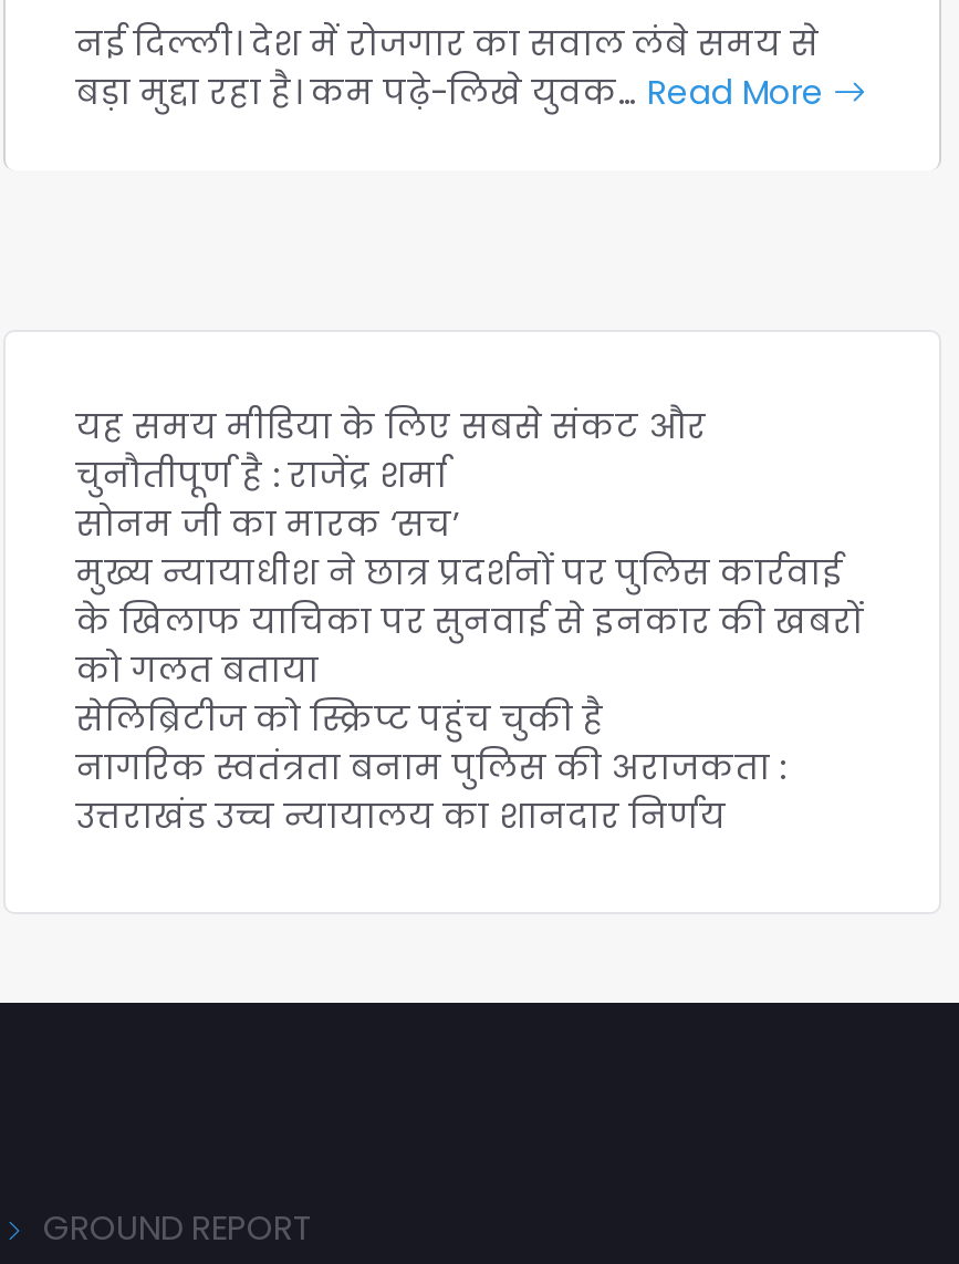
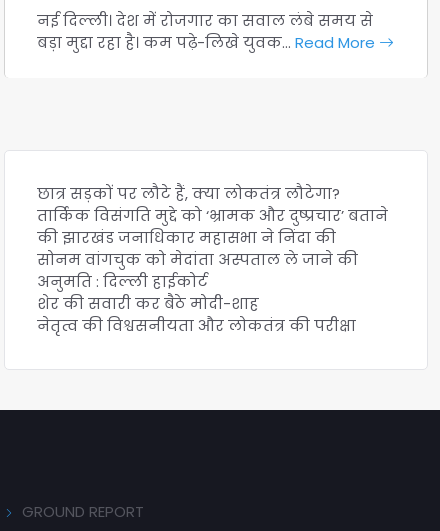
[76,403,864,839] यह समय मीडिया के लिए सबसे संकट और | चुनौतीपूर्ण है : राजेंद्र शर्मा | सोनम जी का मारक ‘सच’ | मुख्य न्यायाधीश ने छात्र प्रदर्शनों पर पुलिस कार्रवाई | के खिलाफ याचिका पर सुनवाई से इनकार की खबरों | को गलत बताया | सेलिब्रिटीज को स्क्रिप्ट पहुंच चुकी है | नागरिक स्वतंत्रता बनाम पुलिस की अराजकता : | उत्तराखंड उच्च न्यायालय का शानदार निर्णय -> [37,183,388,336] छात्र सड़कों पर लौटे हैं, क्या लोकतंत्र लौटेगा? | तार्किक विसंगति मुद्दे को ‘भ्रामक और दुष्प्रचार’ बताने | की झारखंड जनाधिकार महासभा ने निंदा की | सोनम वांगचुक को मेदांता अस्पताल ले जाने की | अनुमति : दिल्ली हाईकोर्ट | शेर की सवारी कर बैठे मोदी-शाह | नेतृत्व की विश्वसनीयता और लोकतंत्र की परीक्षा

